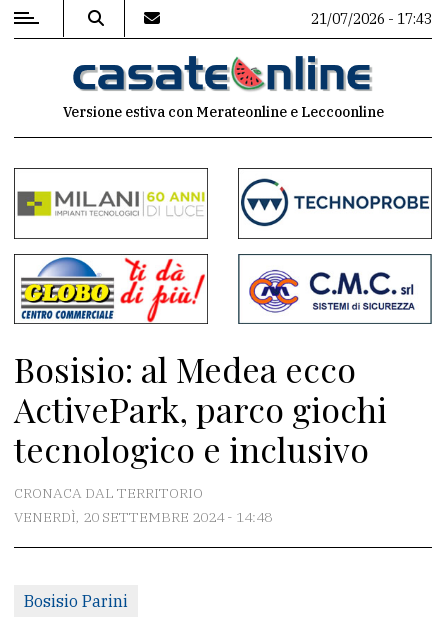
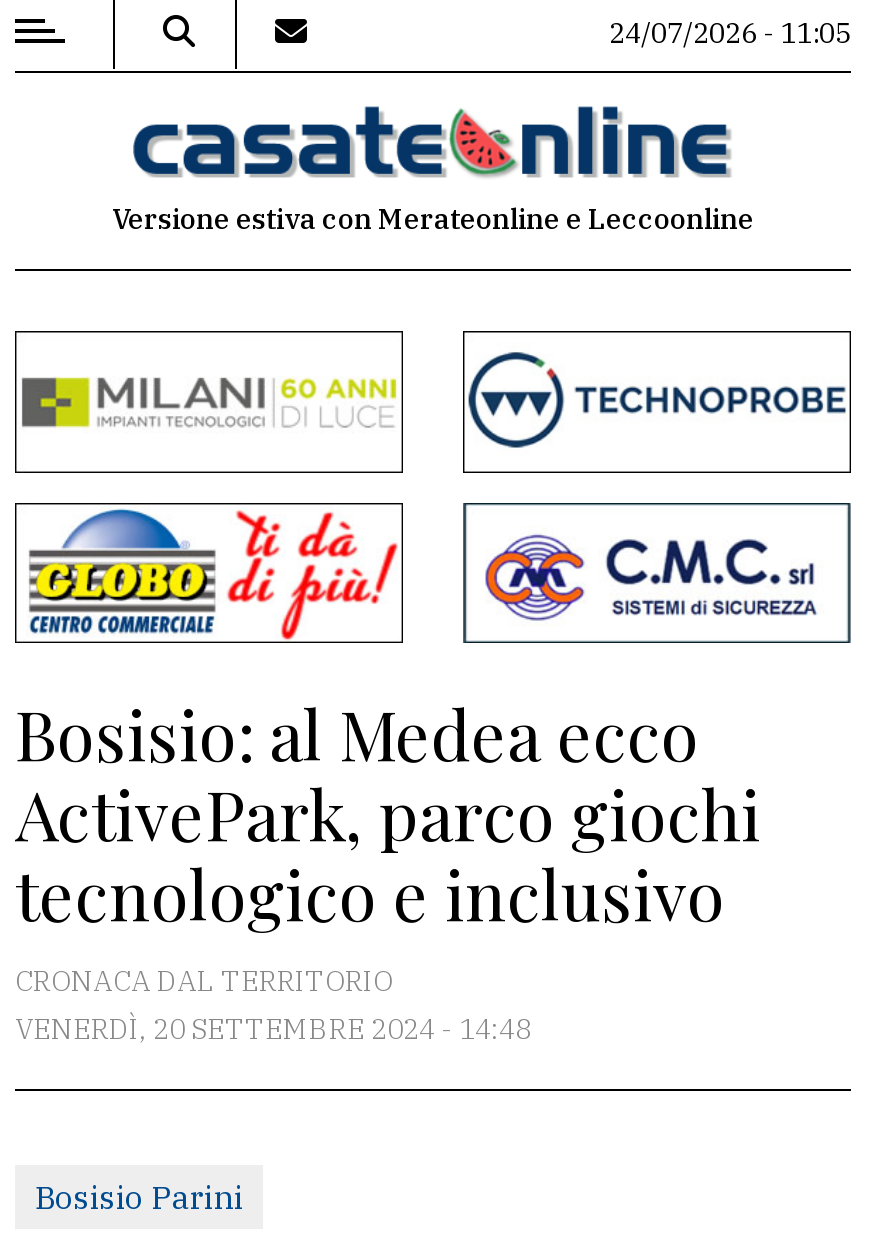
[311,10,432,28] 21/07/2026 - 17:43 -> [609,15,851,51] 24/07/2026 - 11:05

